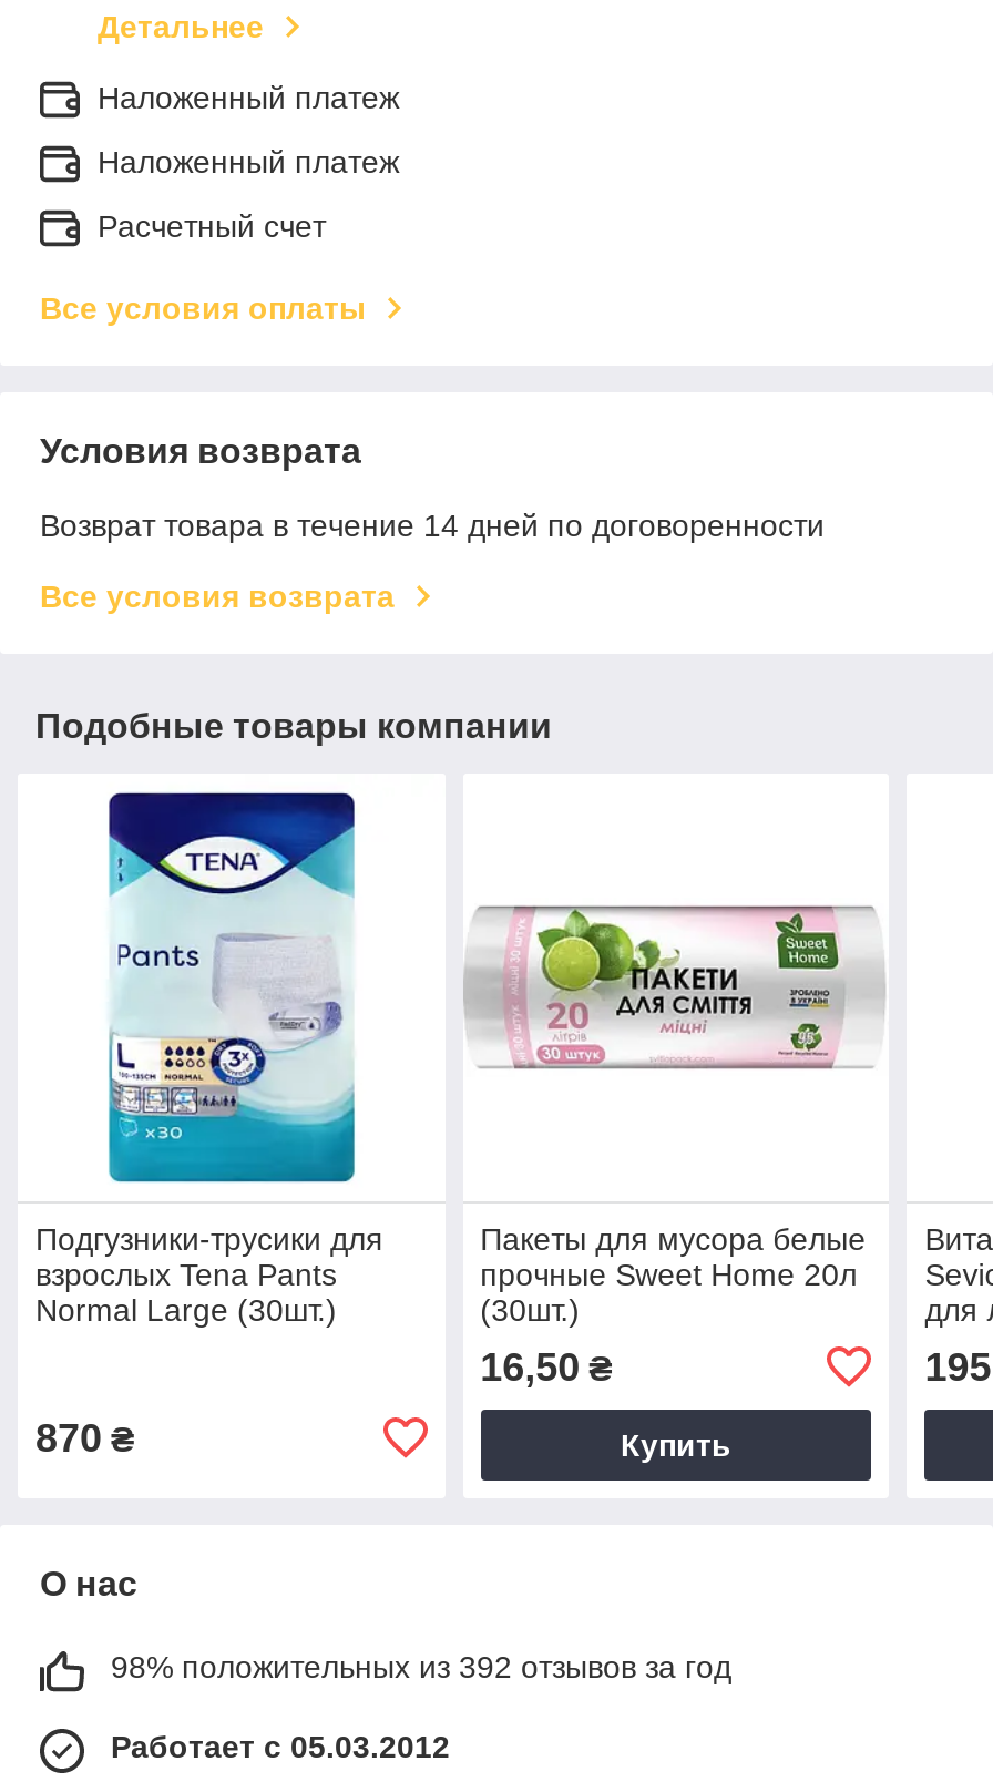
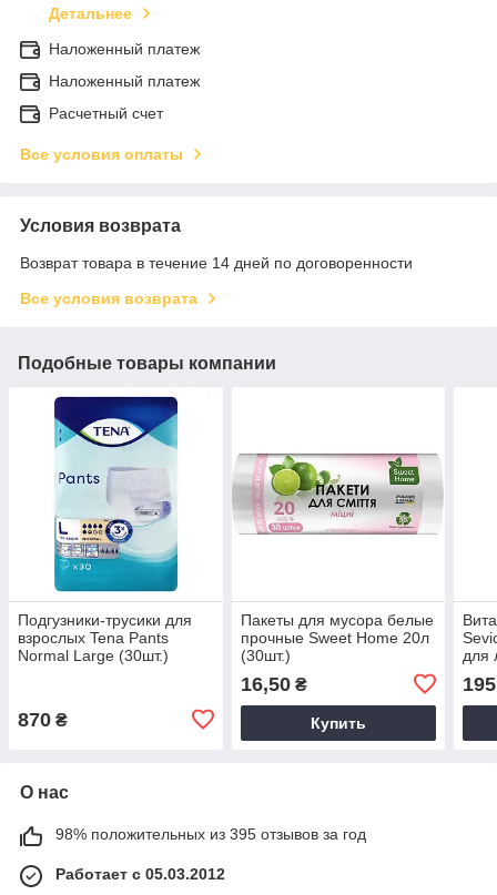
[111,1649,731,1684] 98% положительных из 392 отзывов за год -> [55,825,366,843] 98% положительных из 395 отзывов за год

